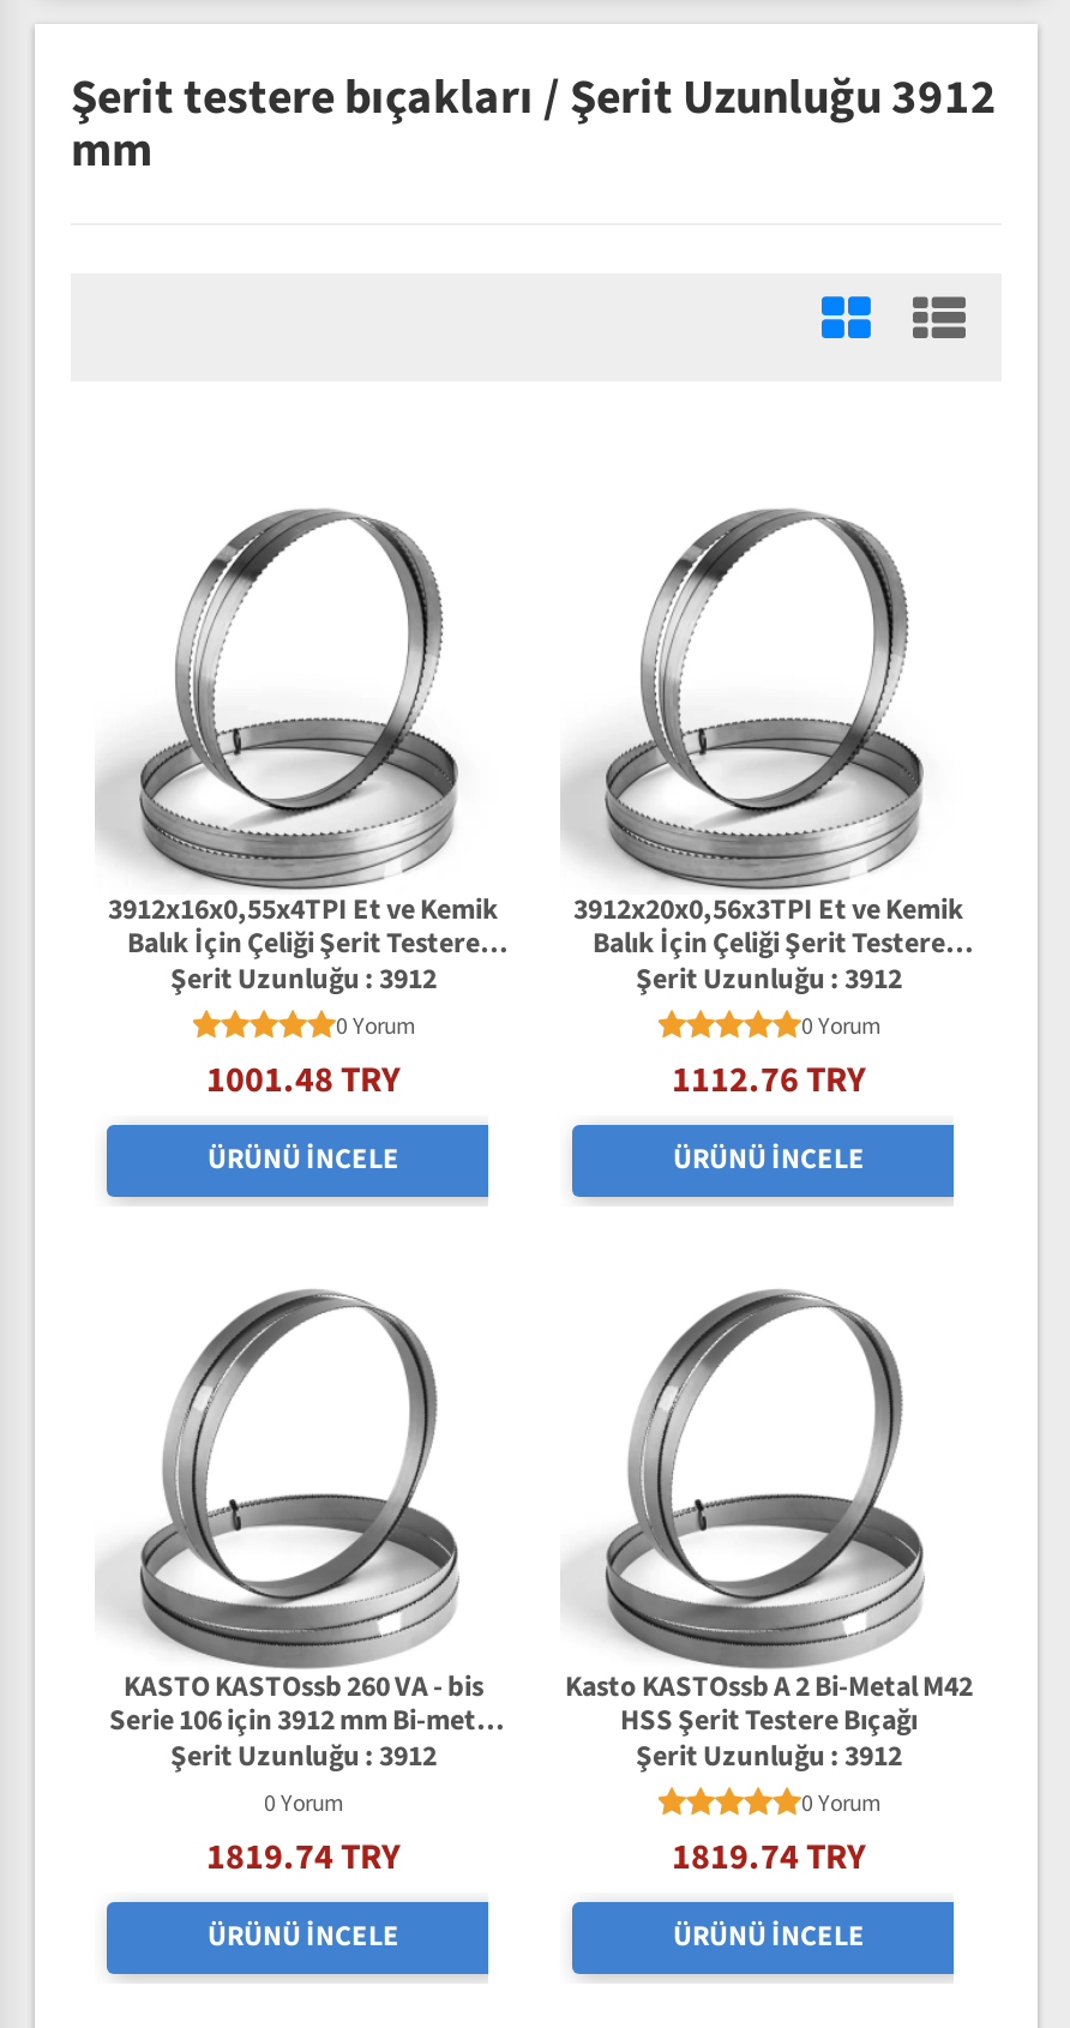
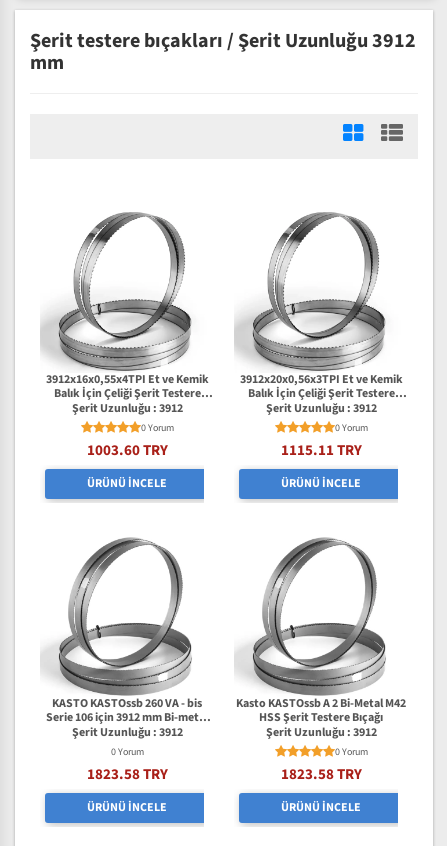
[206,1055,401,1105] 1001.48 TRY -> [86,440,167,461] 1003.60 TRY
[672,1055,866,1105] 1112.76 TRY -> [280,440,361,461] 1115.11 TRY
[206,1832,401,1882] 1819.74 TRY -> [86,764,167,785] 1823.58 TRY
[672,1832,866,1882] 1819.74 TRY -> [280,764,361,785] 1823.58 TRY

